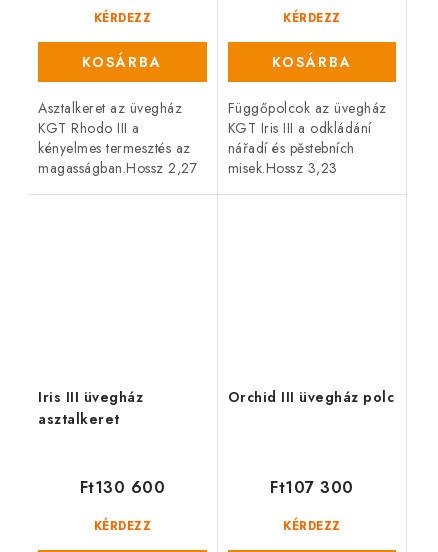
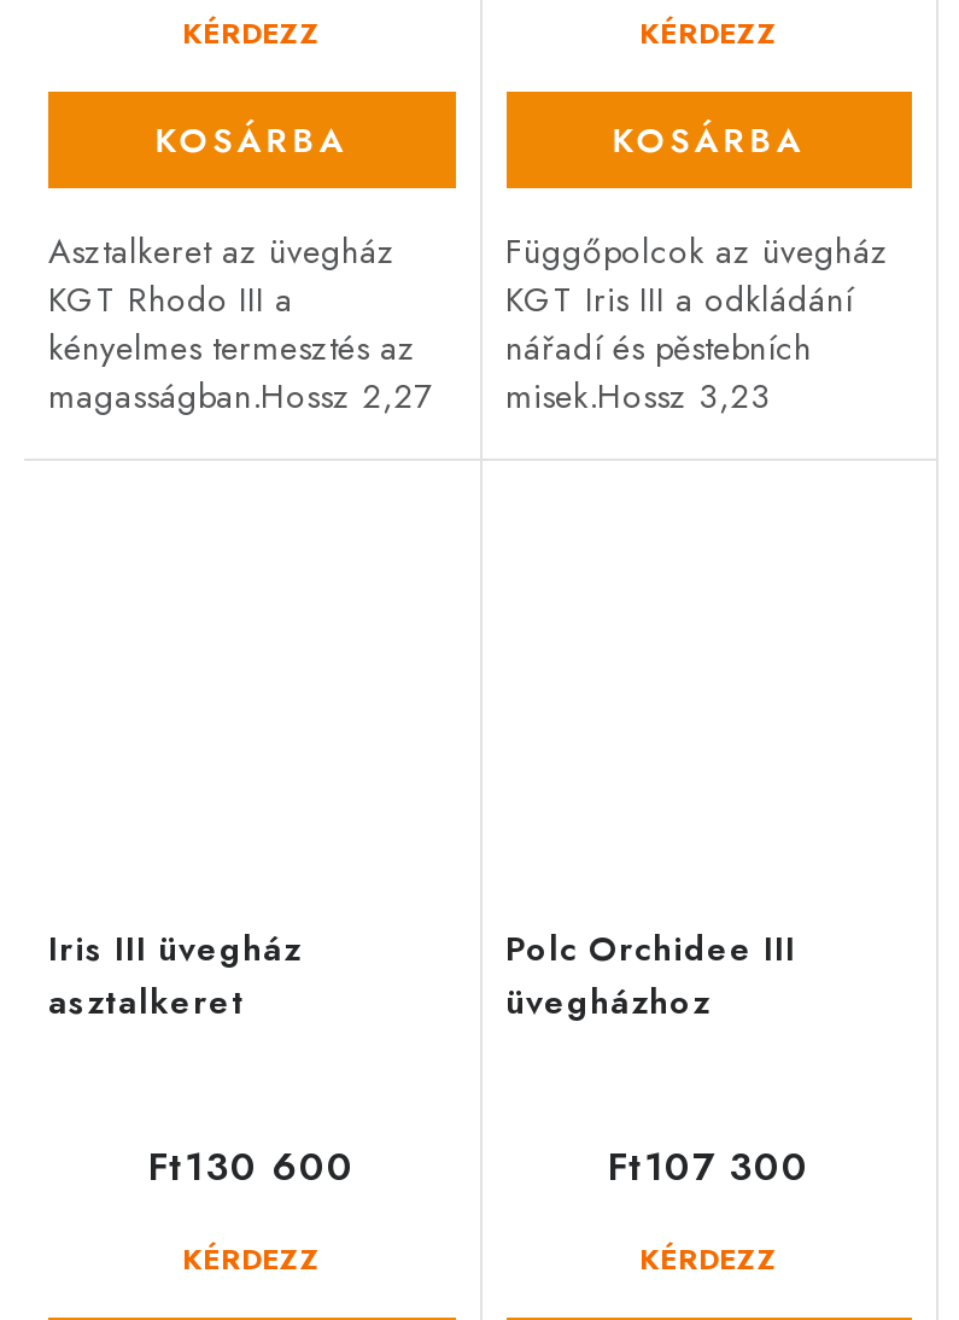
[227,387,394,407] Orchid III üvegház polc -> [505,924,796,1026] Polc Orchidee III | üvegházhoz

